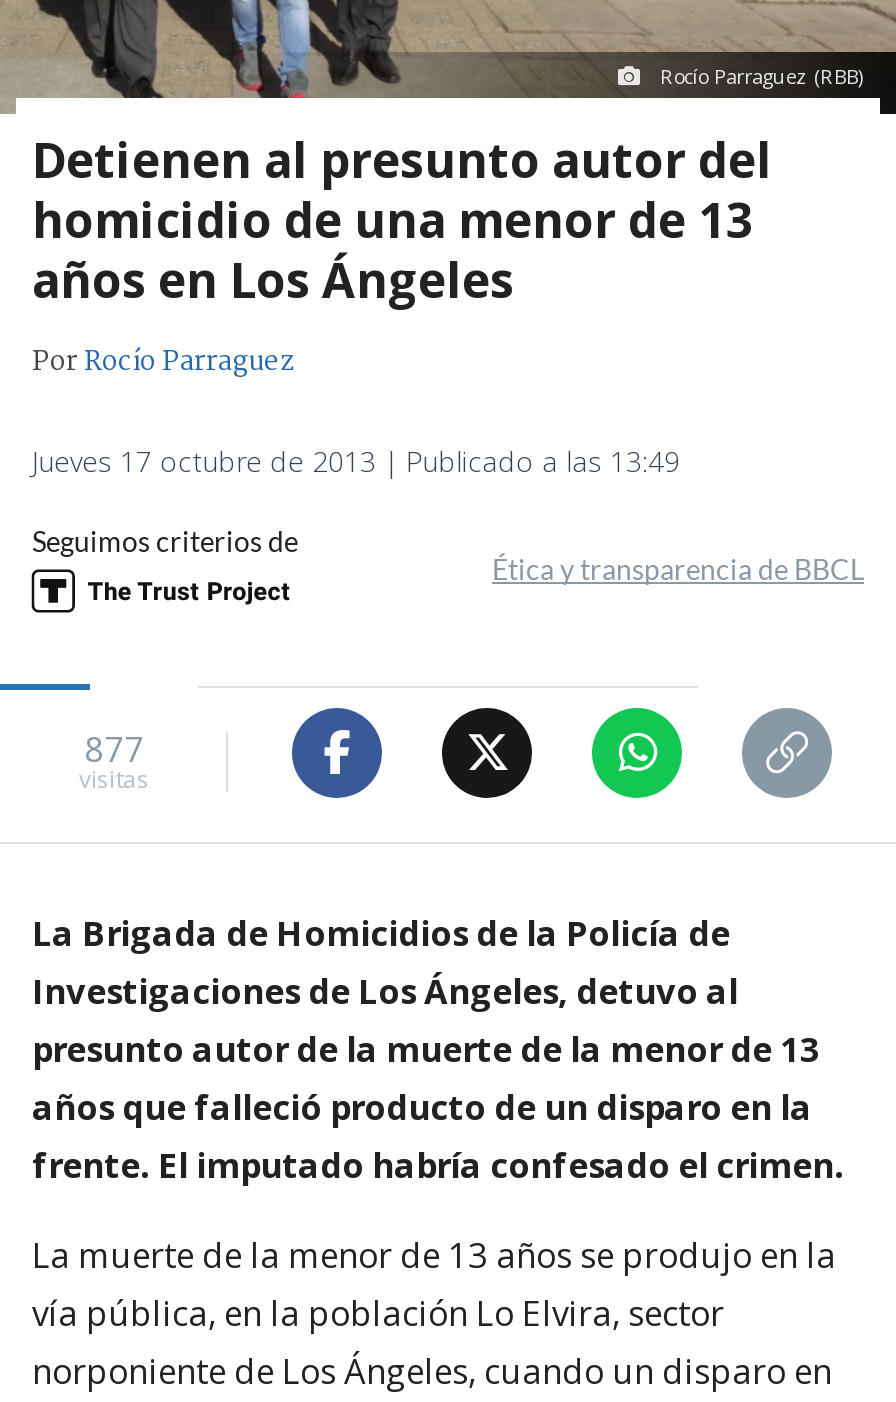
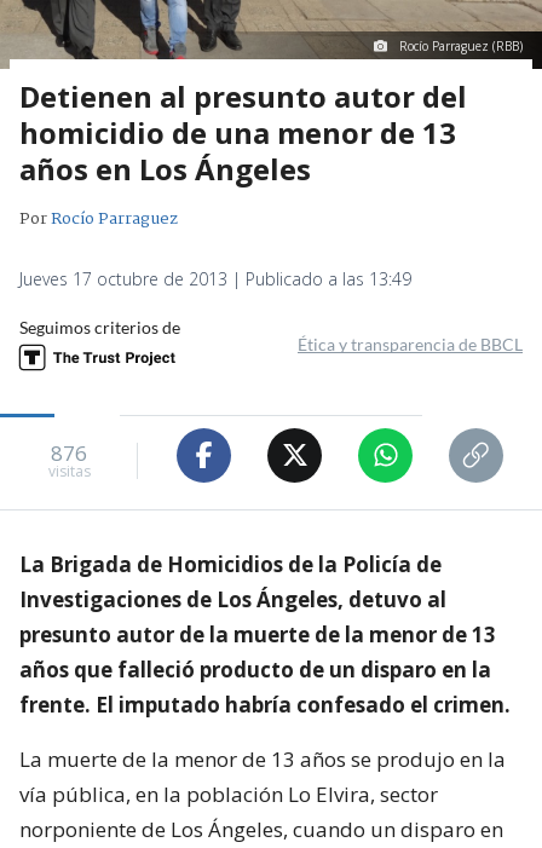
[84,727,144,773] 877 -> [51,439,87,467] 876

